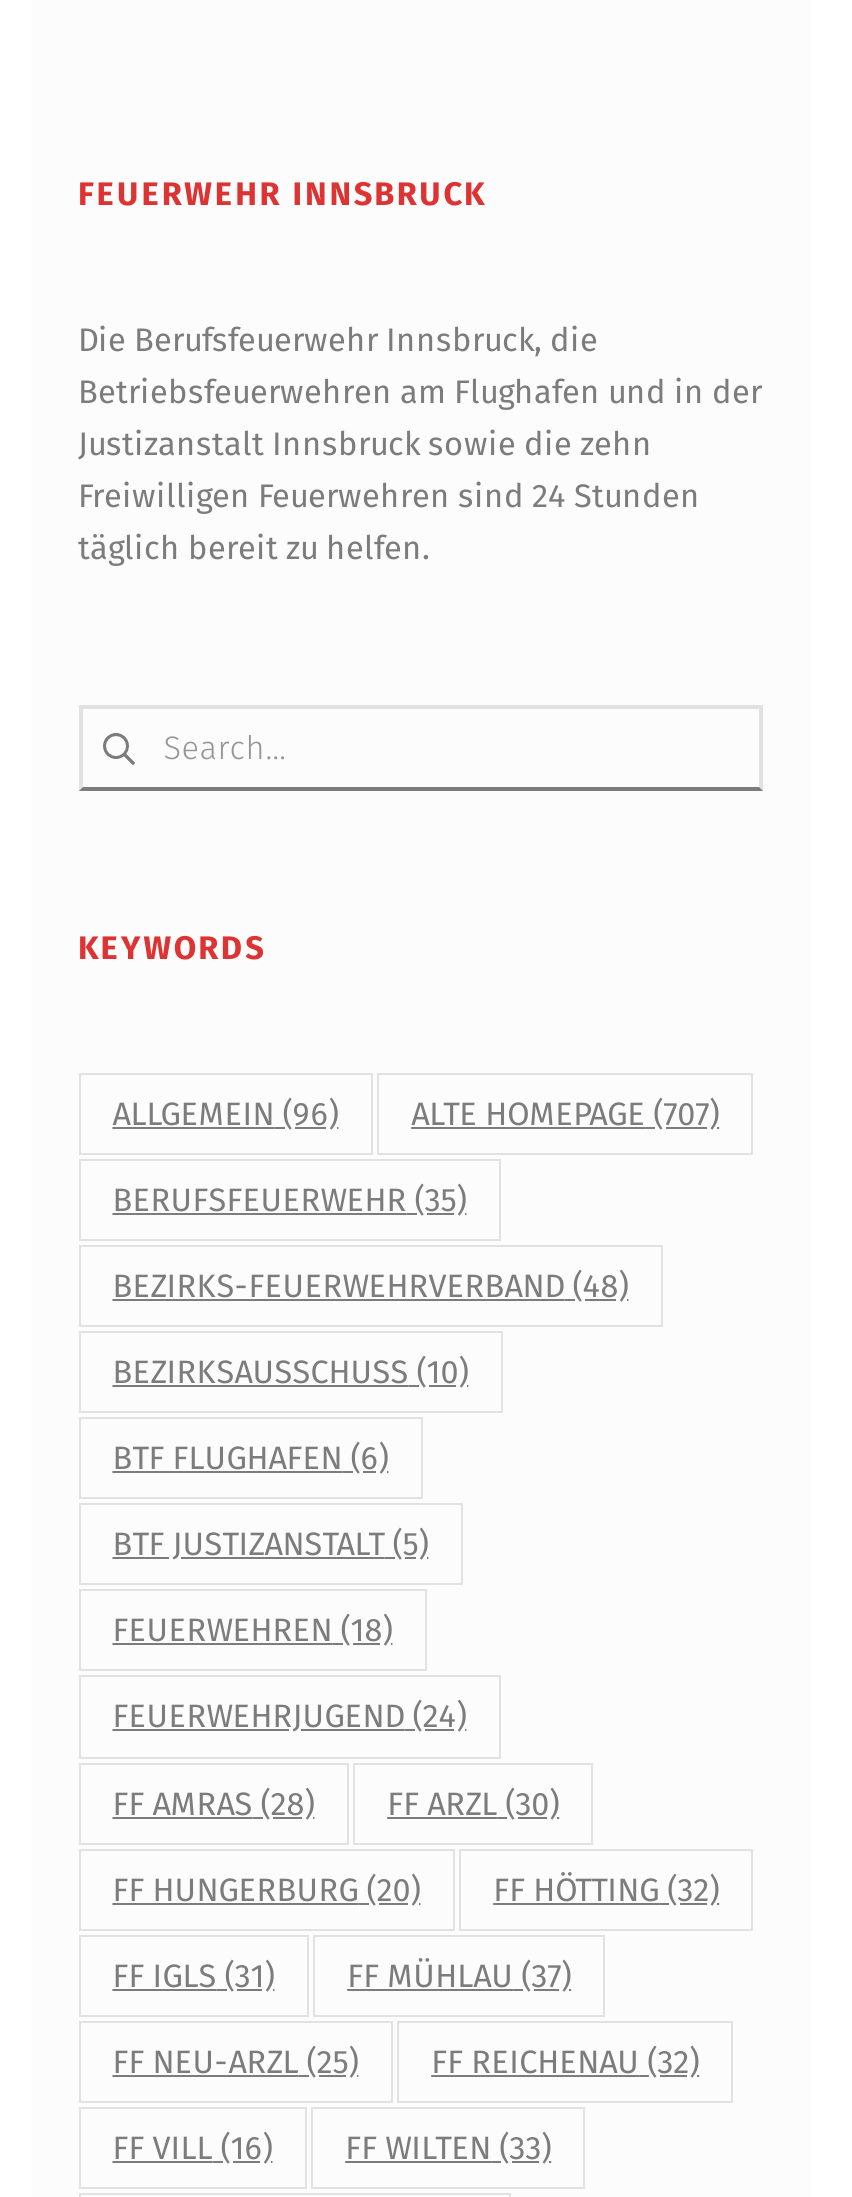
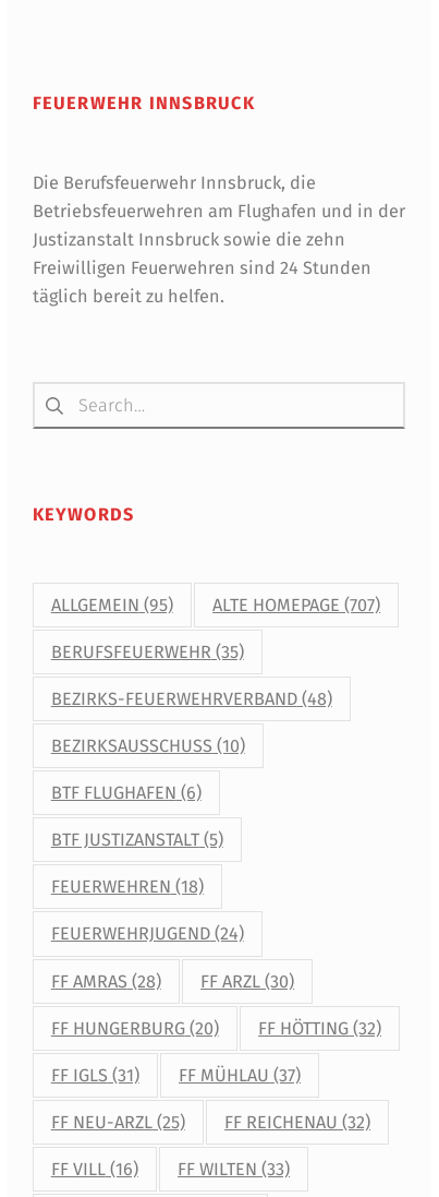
[112,1095,719,1133] ALLGEMEIN (96) ALTE HOMEPAGE (707) -> [51,595,380,615] ALLGEMEIN (95) ALTE HOMEPAGE (707)

